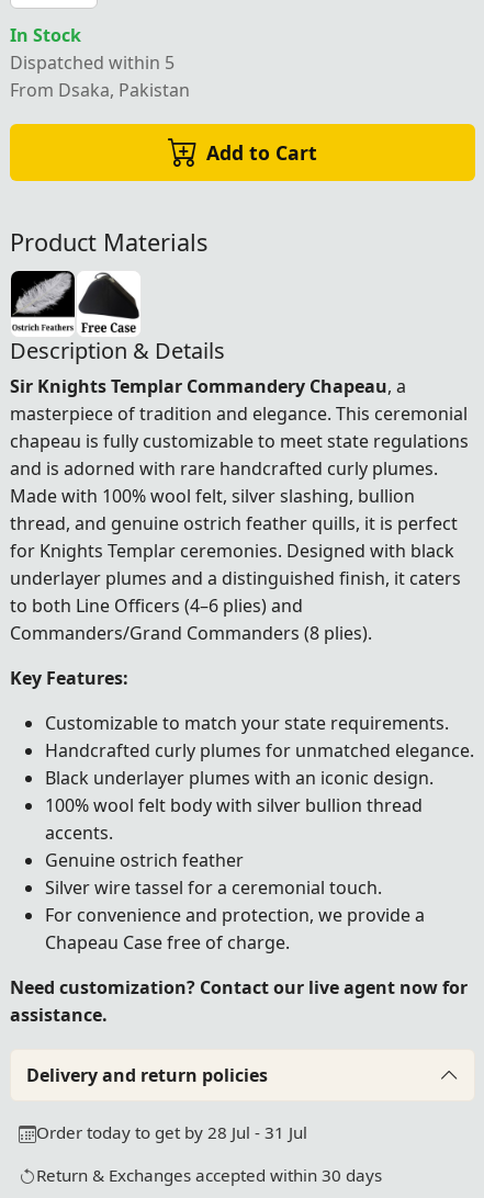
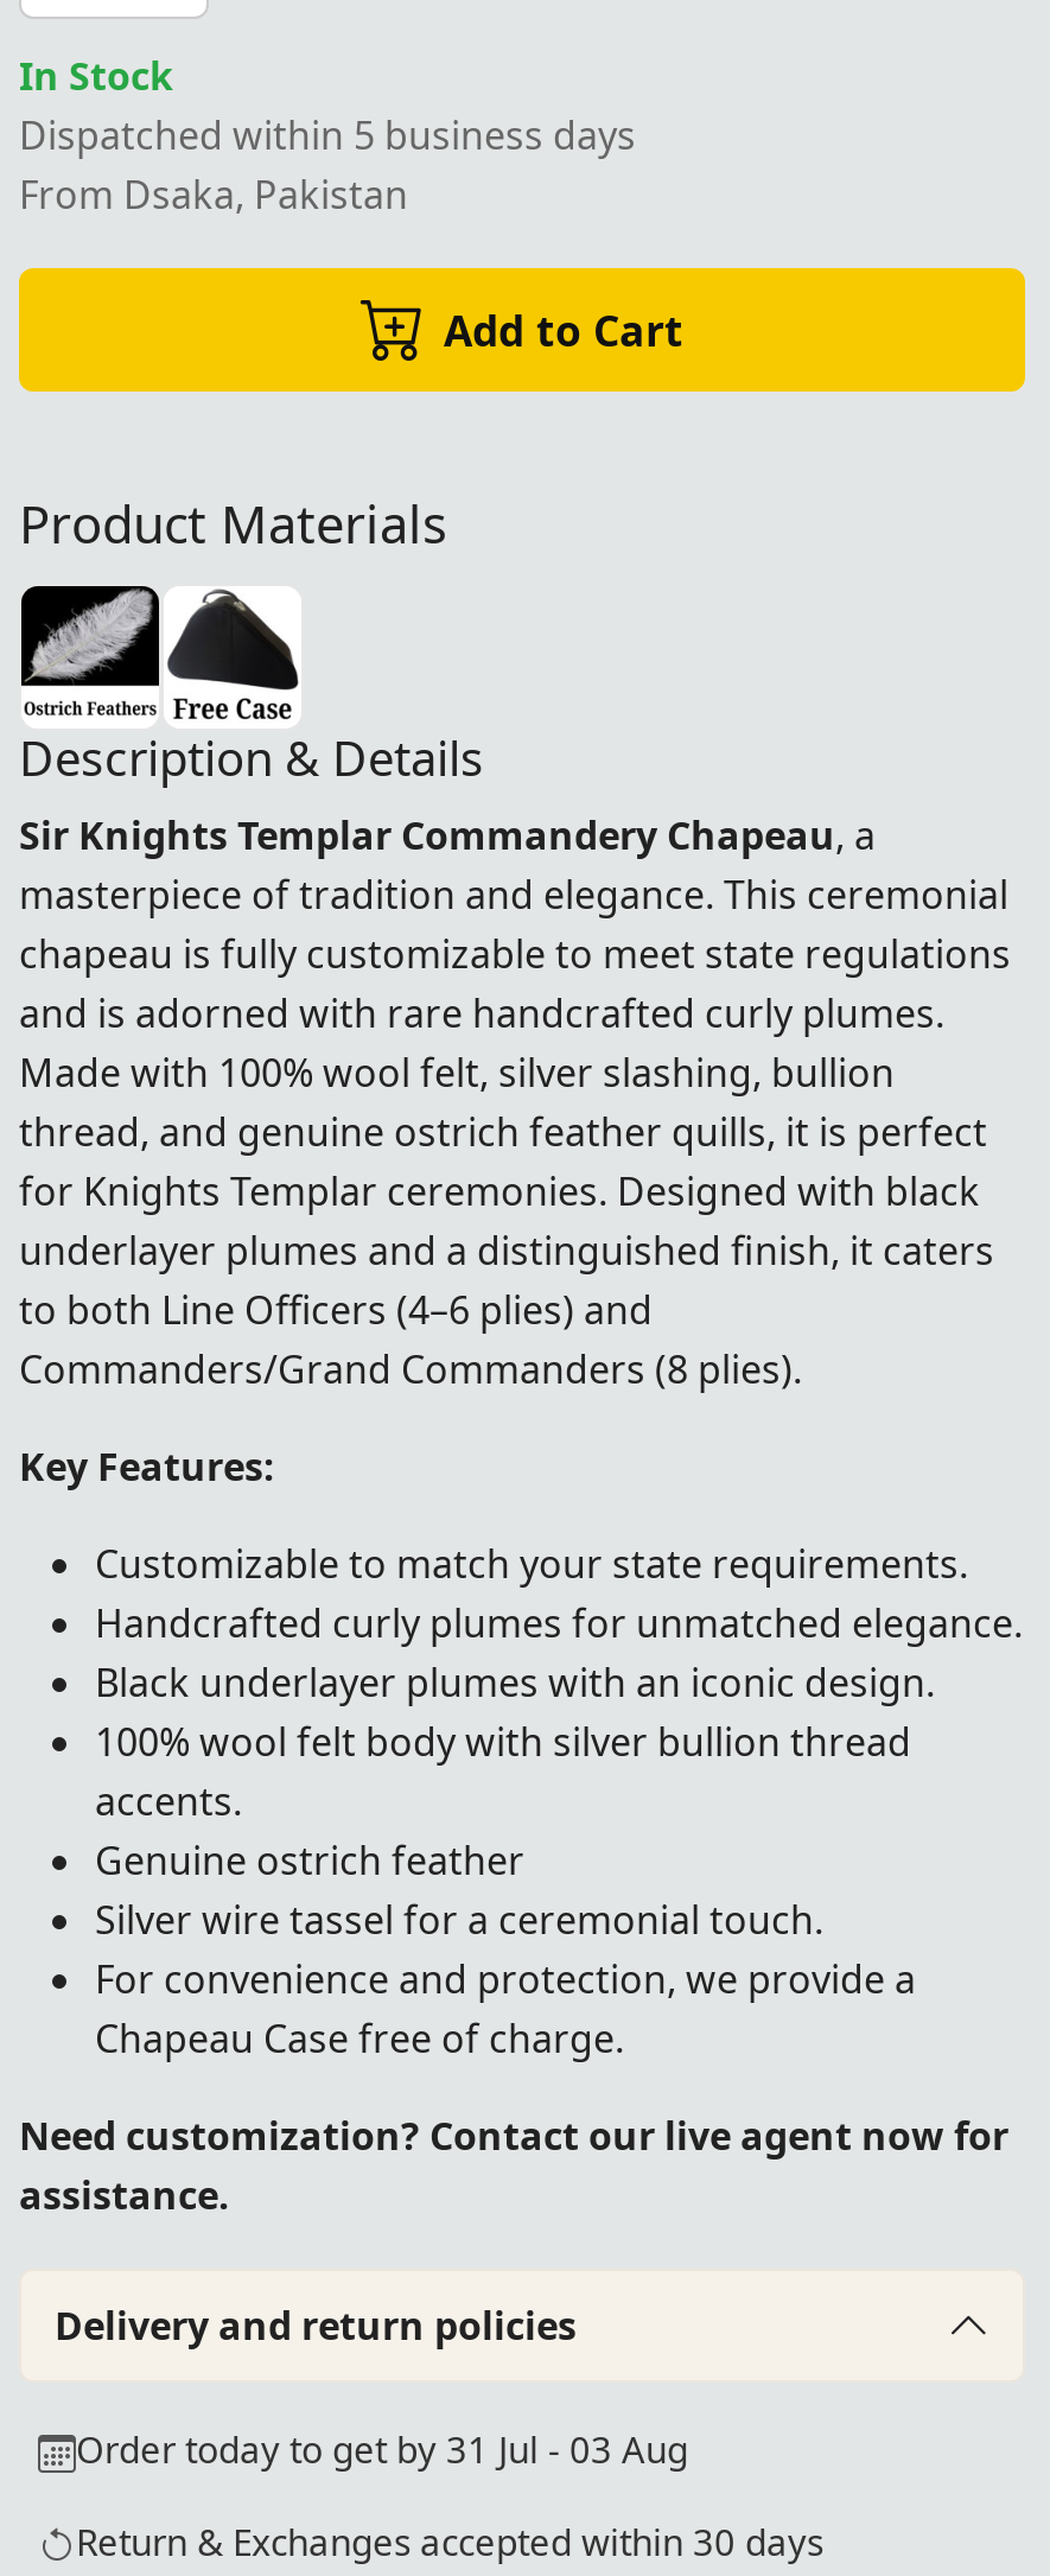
[10,50,175,74] Dispatched within 5 -> [19,108,636,160] Dispatched within 5 business days
[36,1121,307,1143] Order today to get by 28 Jul - 31 Jul -> [76,2424,688,2472] Order today to get by 31 Jul - 03 Aug

